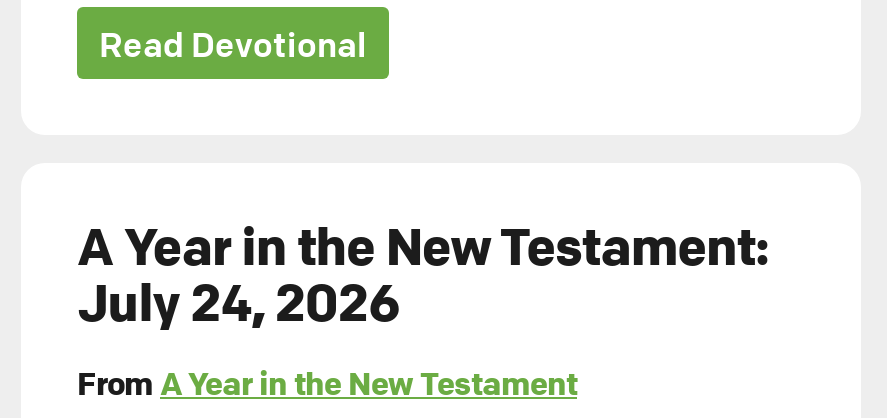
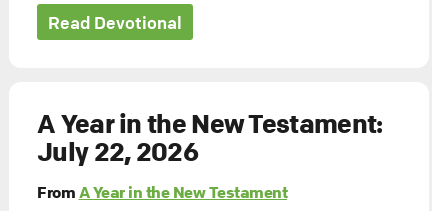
[77,271,399,335] July 24, 2026 -> [37,136,198,168] July 22, 2026

